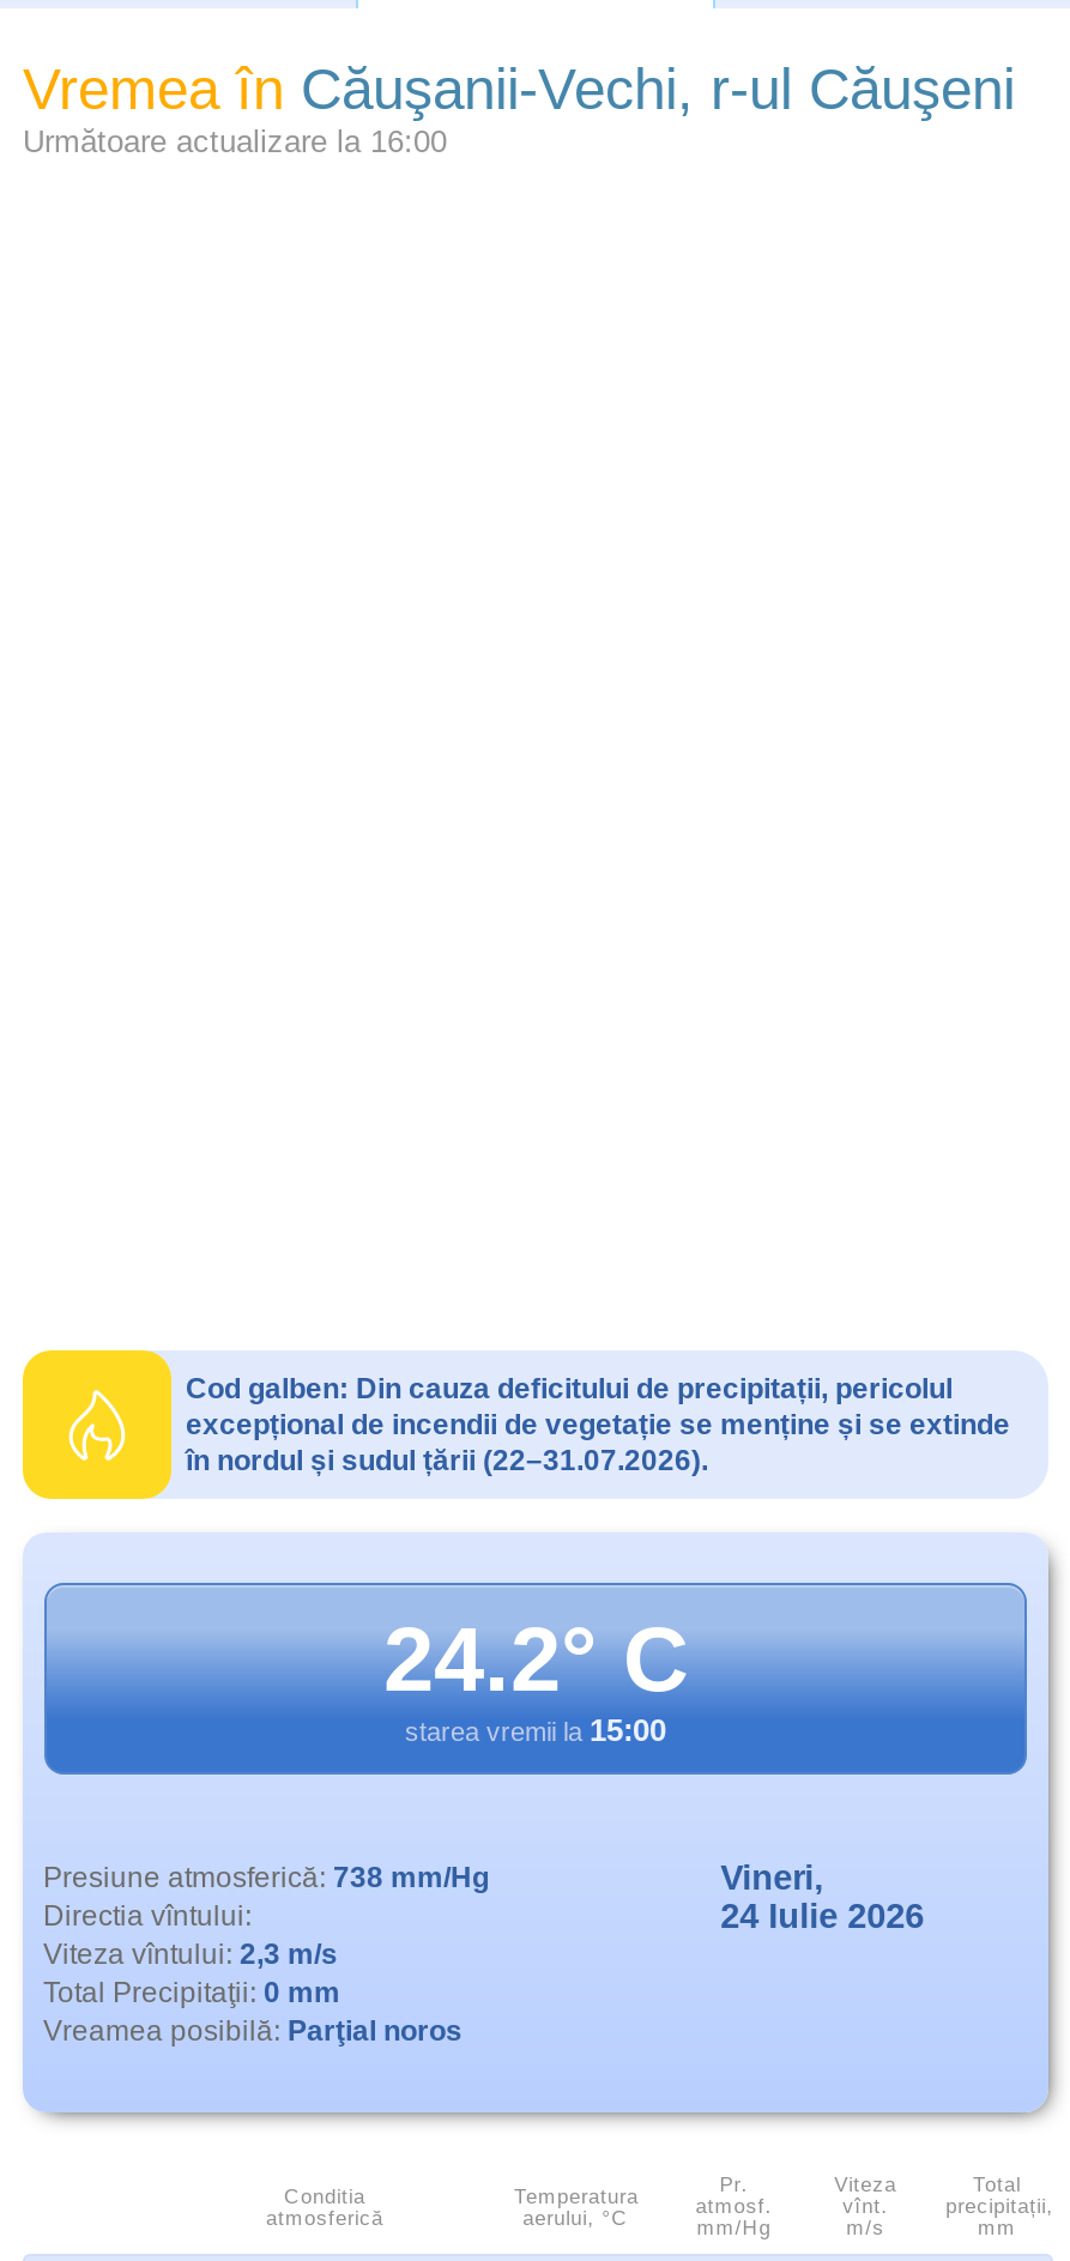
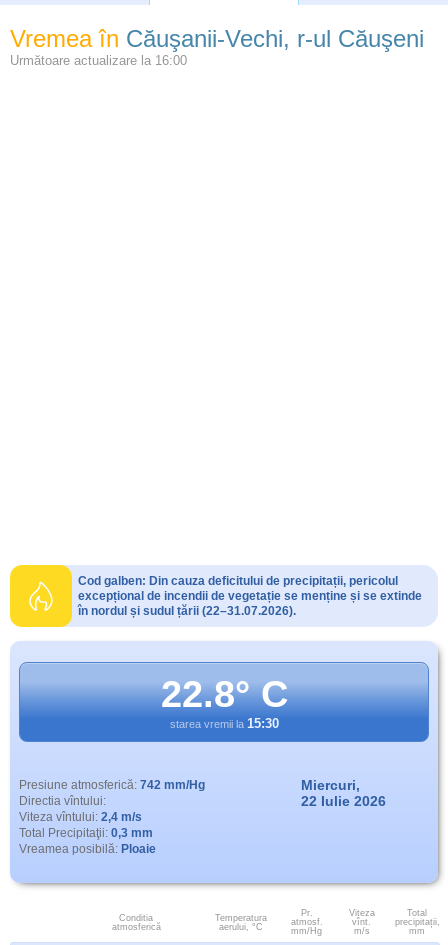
[383,1610,688,1711] 24.2° C -> [160,673,287,715] 22.8° C
[405,1713,666,1749] starea vremii la 15:00 -> [169,716,278,731] starea vremii la 15:30
[43,1860,489,1893] Presiune atmosferică: 738 mm/Hg -> [18,778,204,792] Presiune atmosferică: 742 mm/Hg
[720,1857,924,1934] Vineri, | 24 Iulie 2026 -> [301,777,386,809] Miercuri, | 22 Iulie 2026
[43,1937,463,2047] Viteza vîntului: 2,3 m/s | Total Precipitaţii: 0 mm | Vreamea posibilă: Parţial noros -> [18,810,155,856] Viteza vîntului: 2,4 m/s | Total Precipitaţii: 0,3 mm | Vreamea posibilă: Ploaie

